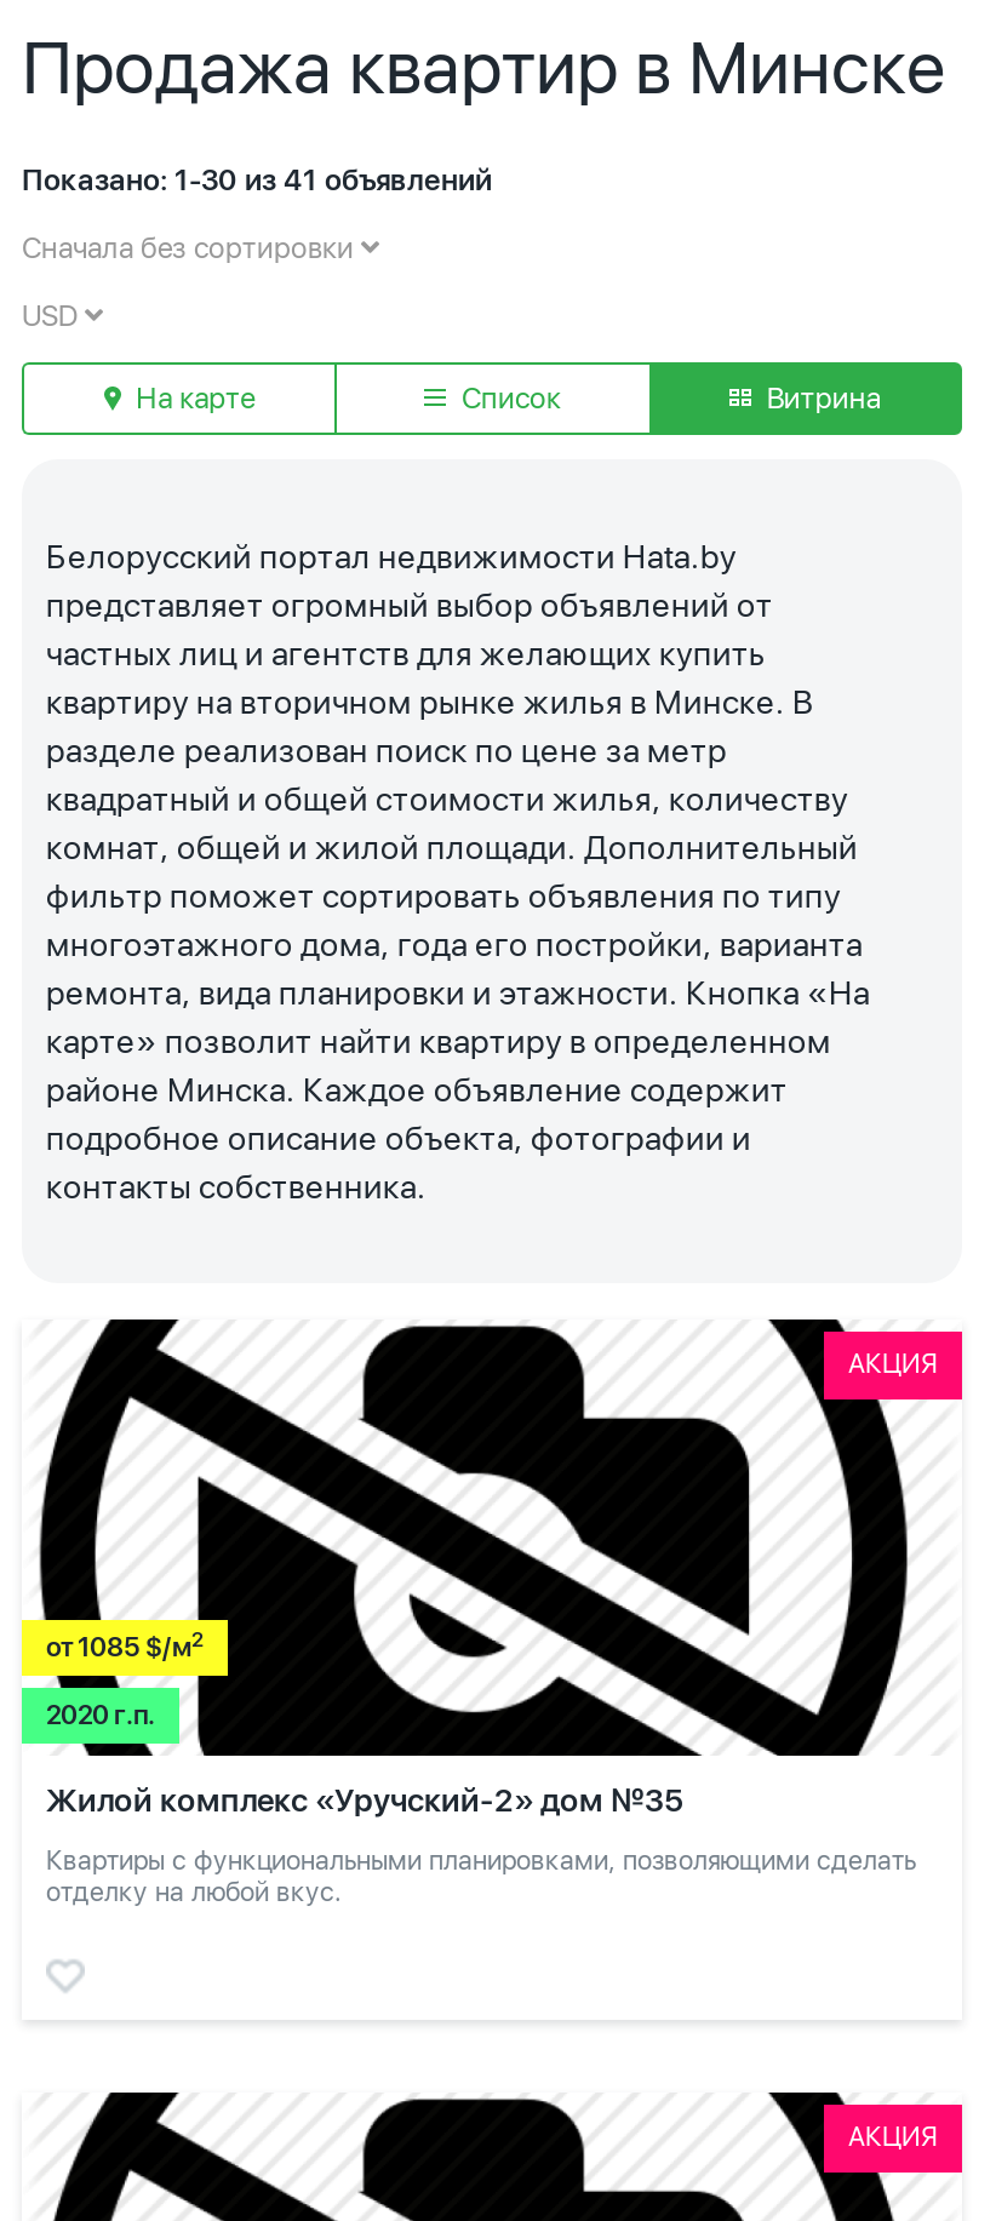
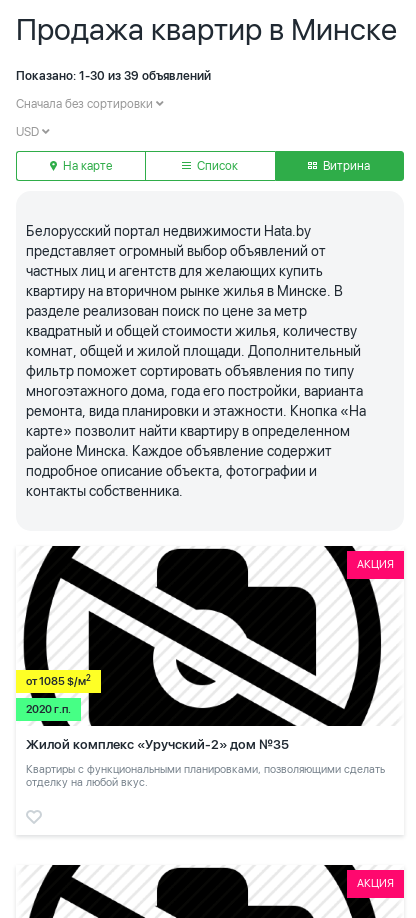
[22,164,492,198] Показано: 1-30 из 41 объявлений -> [16,69,211,83] Показано: 1-30 из 39 объявлений

